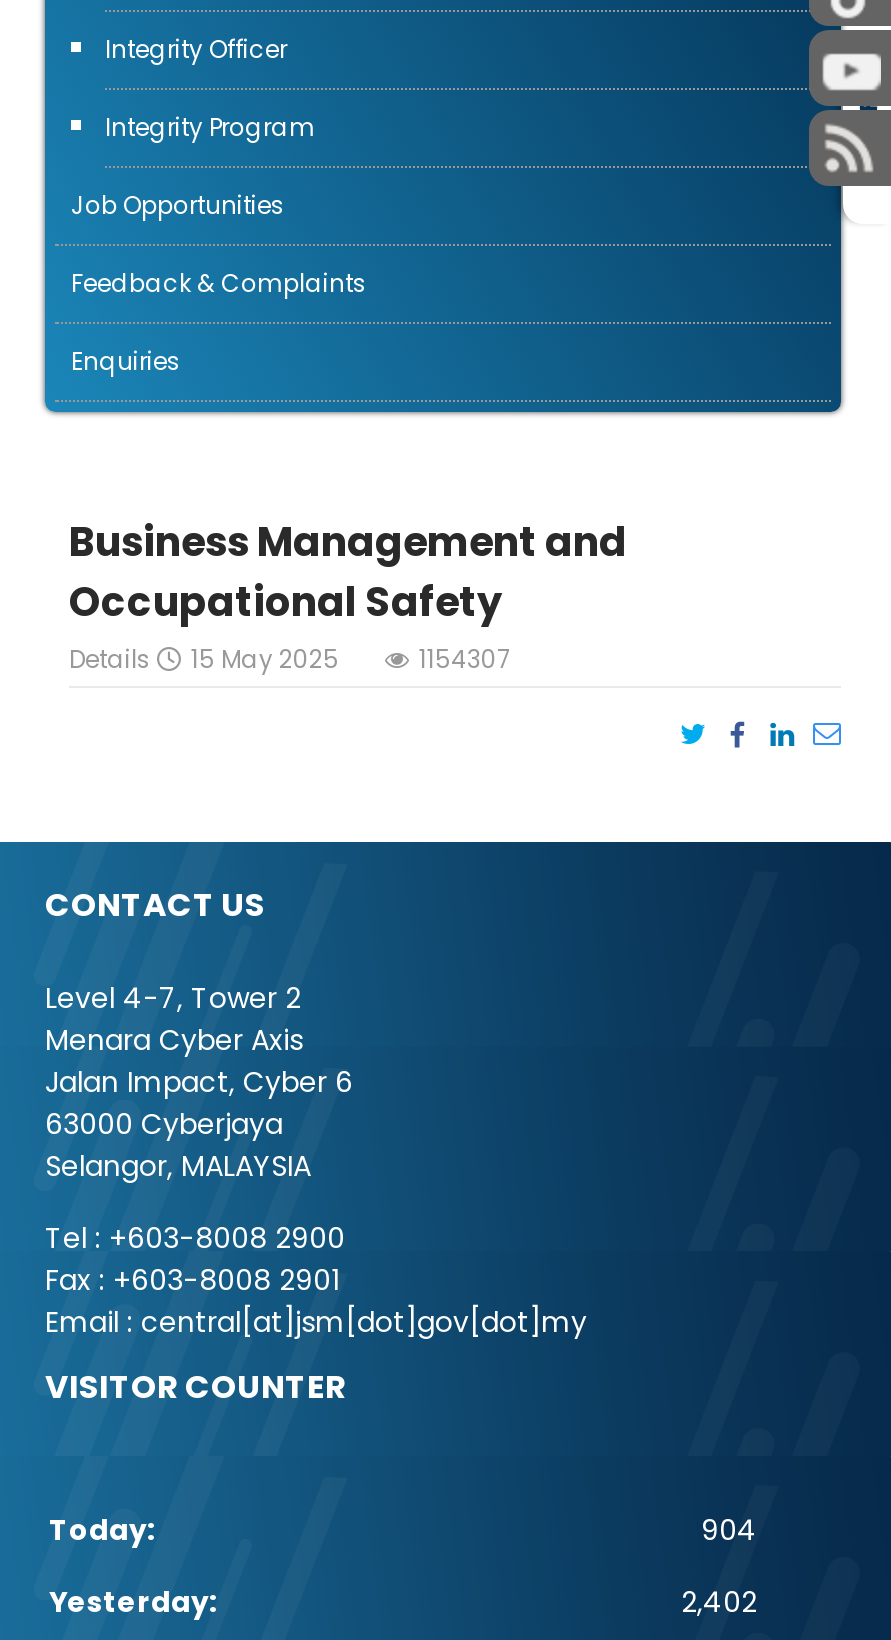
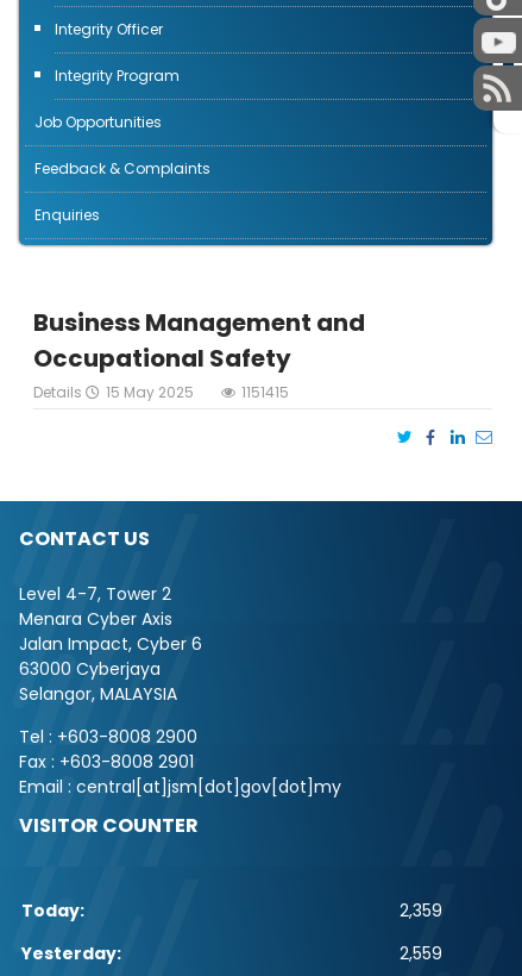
[419,641,511,675] 1154307 -> [241,381,289,402] 1151415
[701,1509,757,1549] 904 -> [400,898,442,922] 2,359
[681,1581,757,1621] 2,402 -> [400,941,442,965] 2,559

